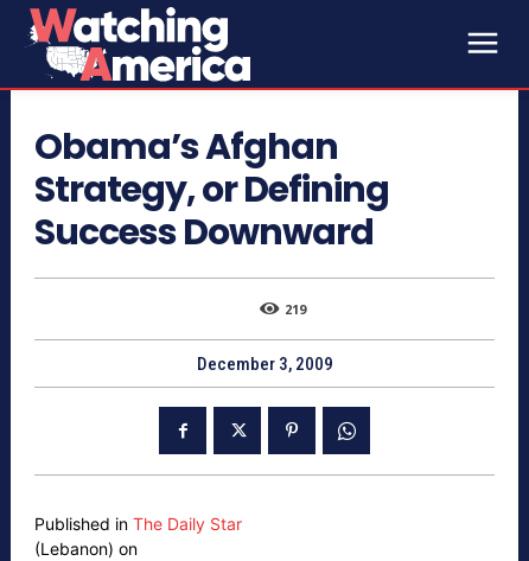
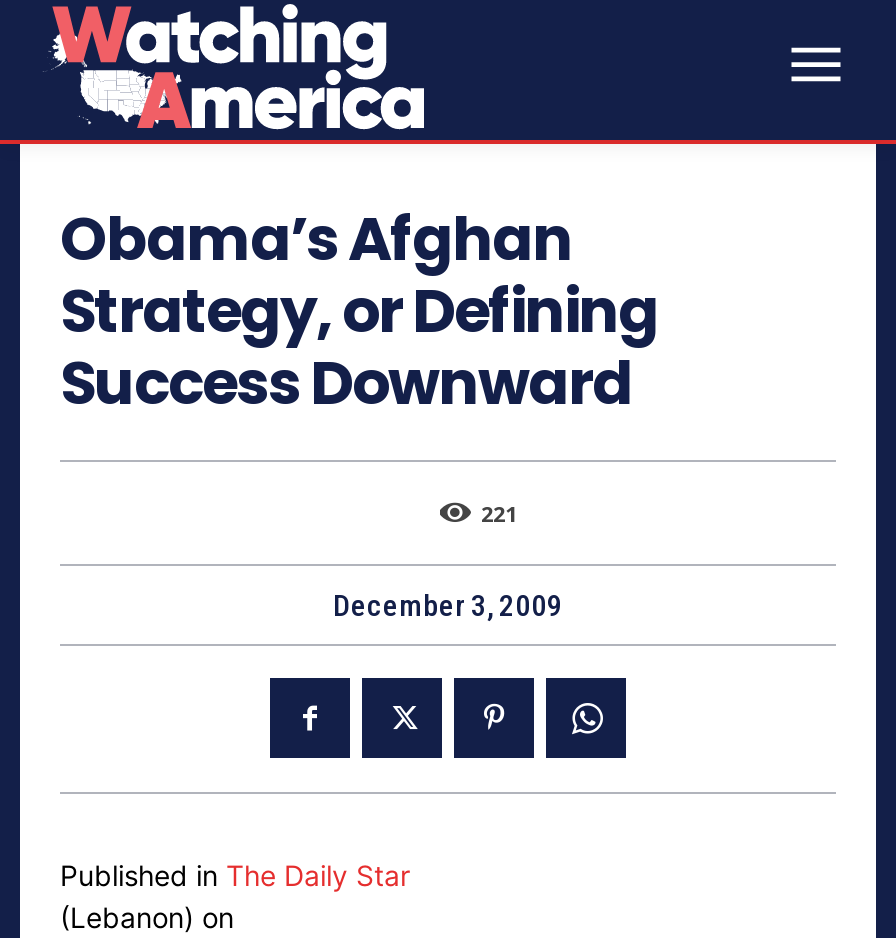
[284,300,305,318] 219 -> [481,498,517,528] 221

